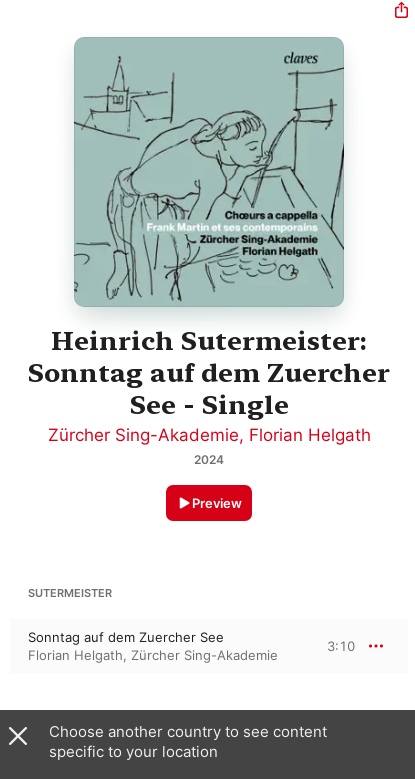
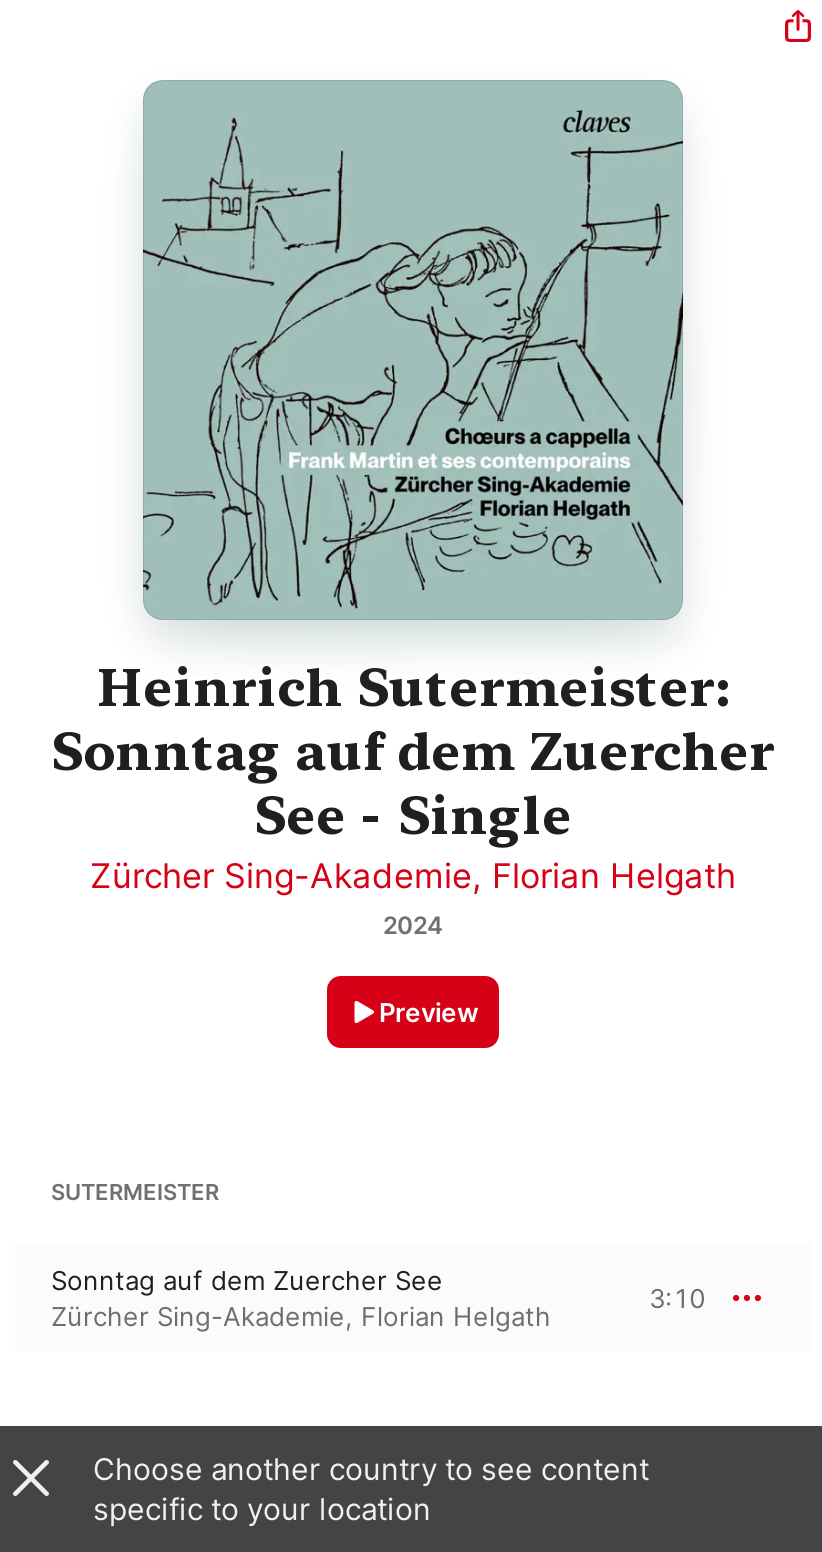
[28,647,278,663] Florian Helgath, Zürcher Sing-Akademie -> [51,1301,551,1333] Zürcher Sing-Akademie, Florian Helgath

